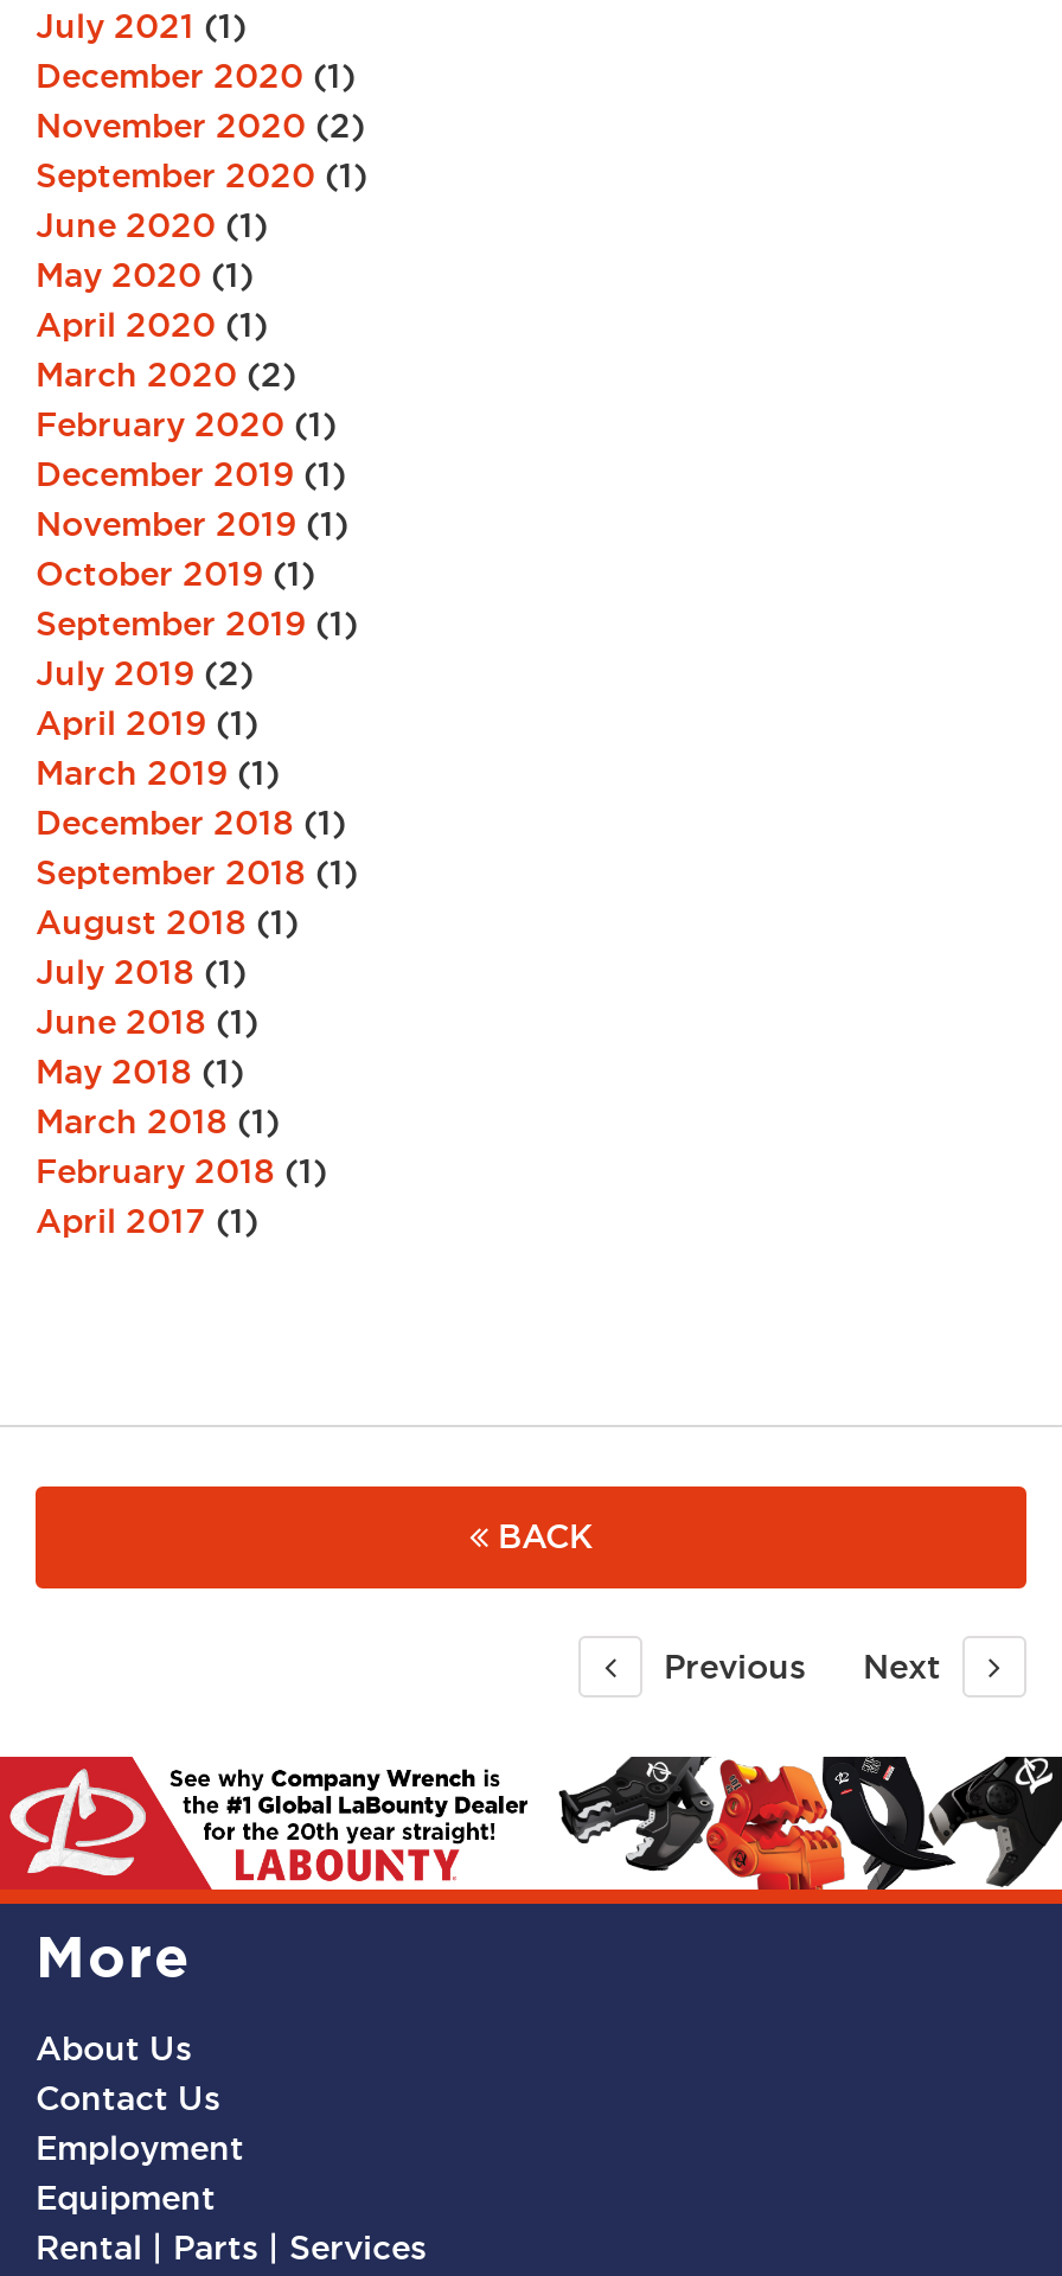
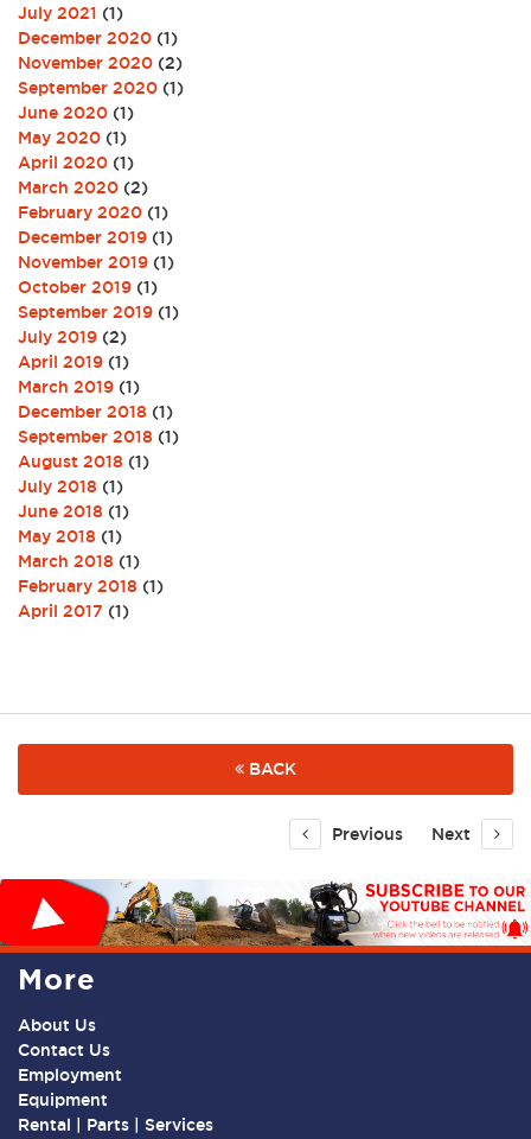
[7,1754,1055,1892] [image] -> [4,879,527,947] [image]

